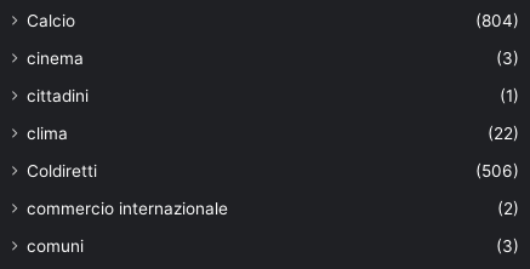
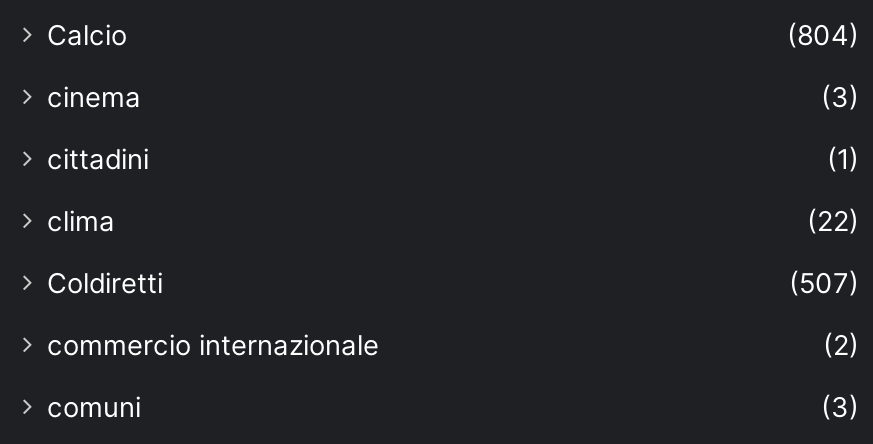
[475,161,519,180] (506) -> [789,268,859,300] (507)

